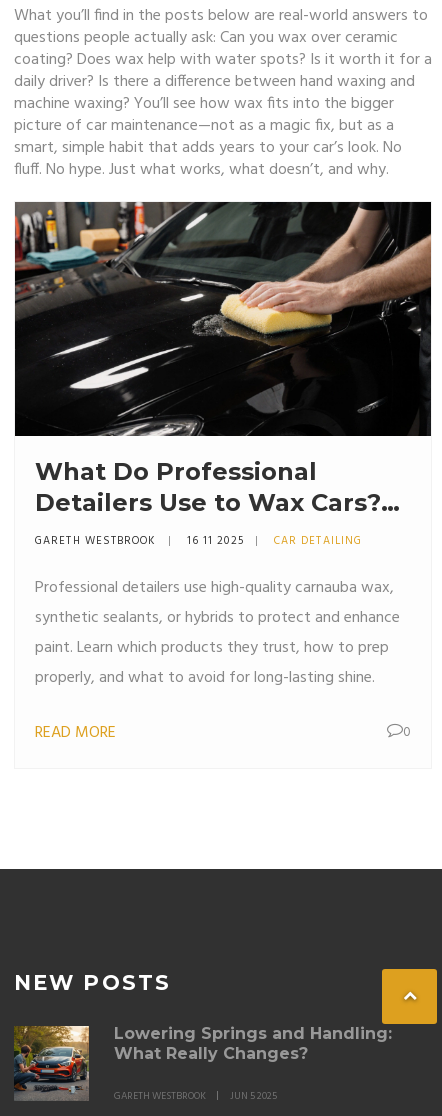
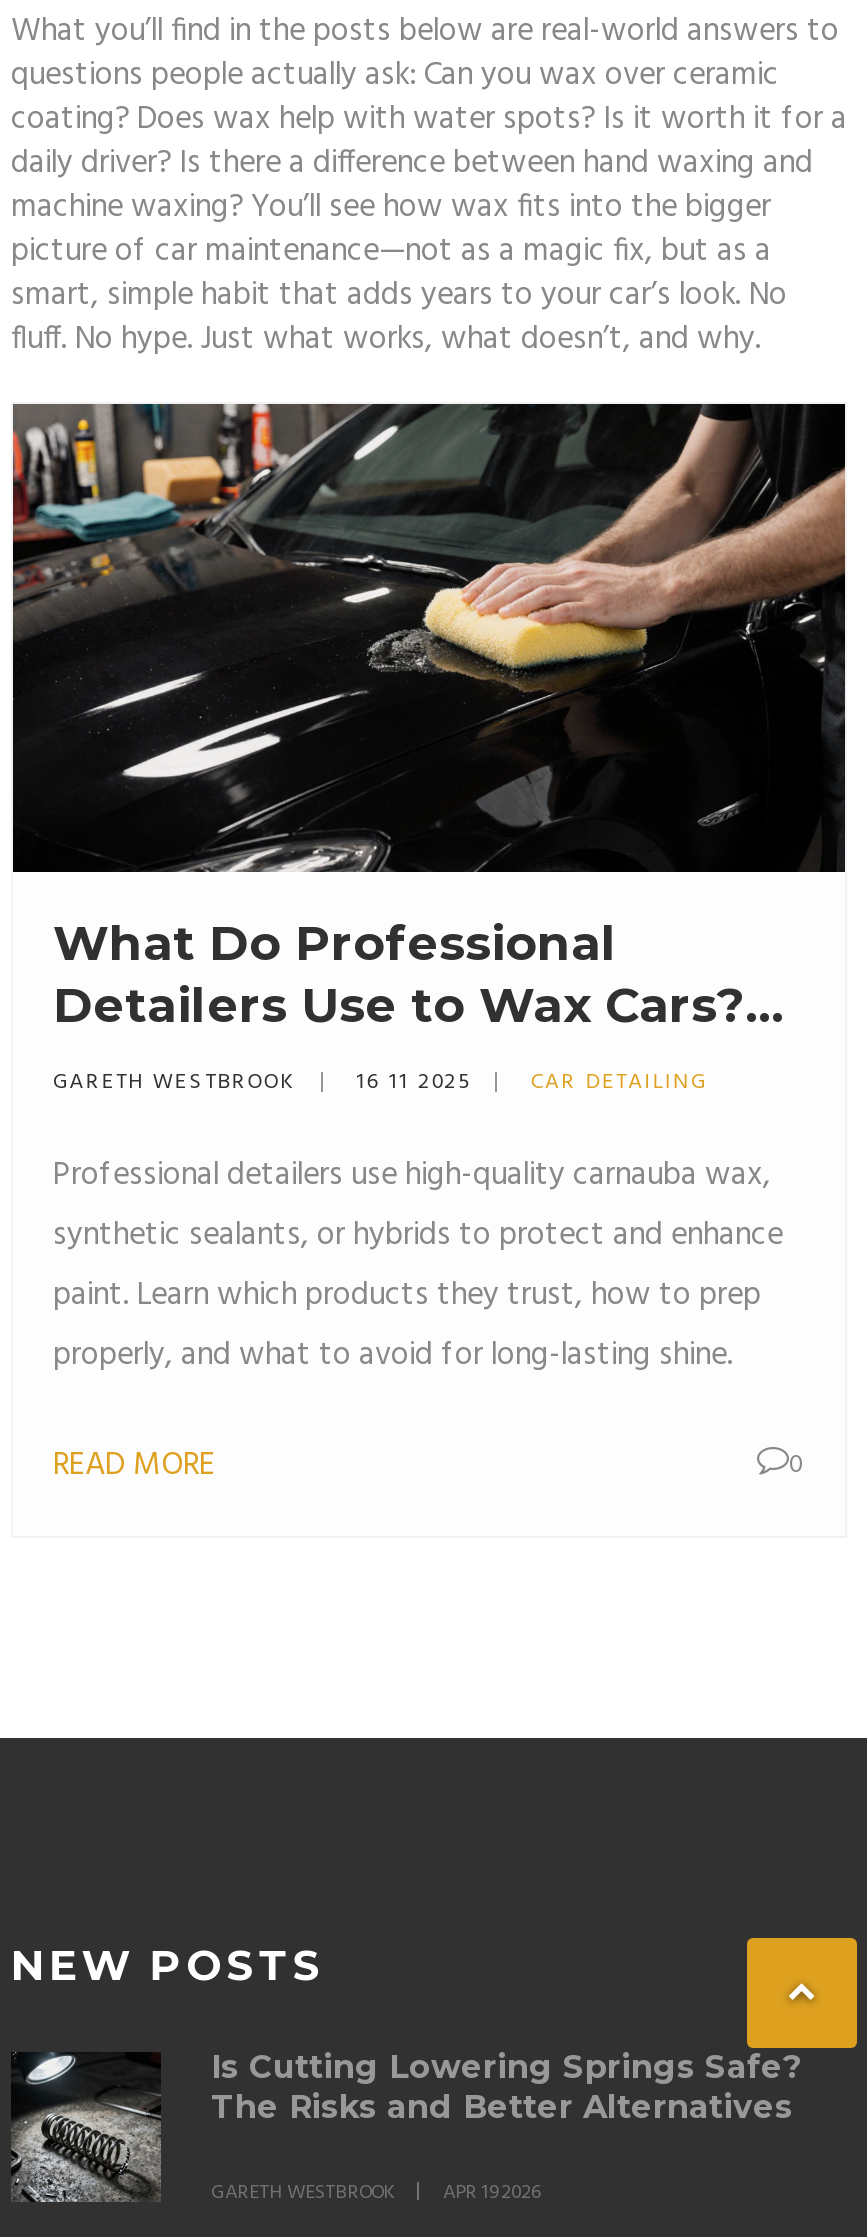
[14,1024,392,1101] [image] | Lowering Springs and Handling: | What Really Changes? -> [11,2048,801,2200] [image] | Is Cutting Lowering Springs Safe? | The Risks and Better Alternatives
[114,1088,277,1104] GARETH WESTBROOK JUN 5 2025 -> [211,2176,541,2208] GARETH WESTBROOK APR 19 2026

